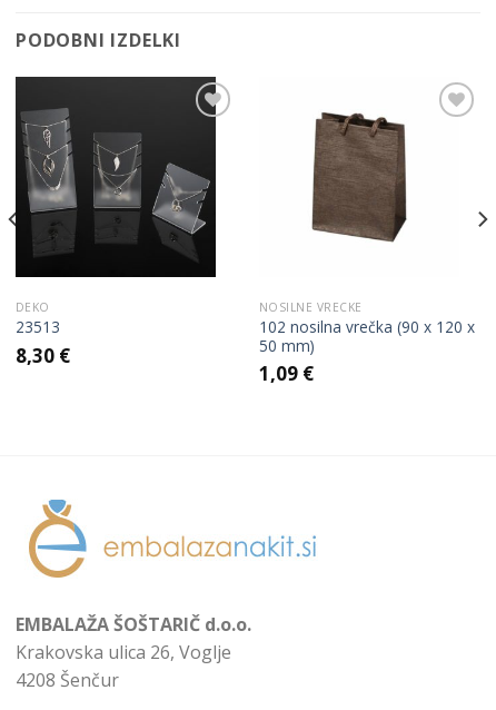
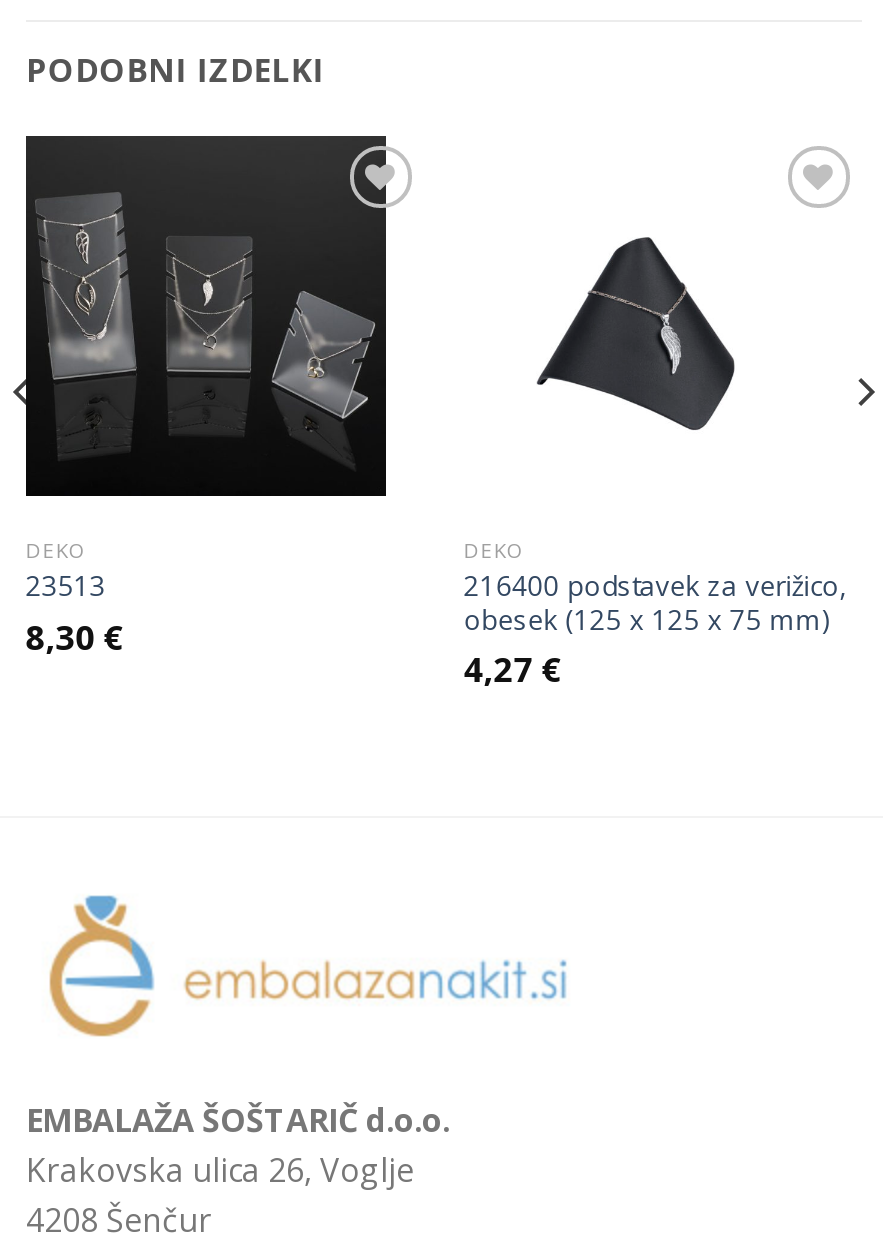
[300,111,409,243] [image] -> [536,200,736,432] [image]
[259,299,475,386] NOSILNE VRECKE | 102 nosilna vrečka (90 x 120 x | 50 mm) | 1,09 € -> [464,536,848,692] DEKO | 216400 podstavek za verižico, | obesek (125 x 125 x 75 mm) | 4,27 €

